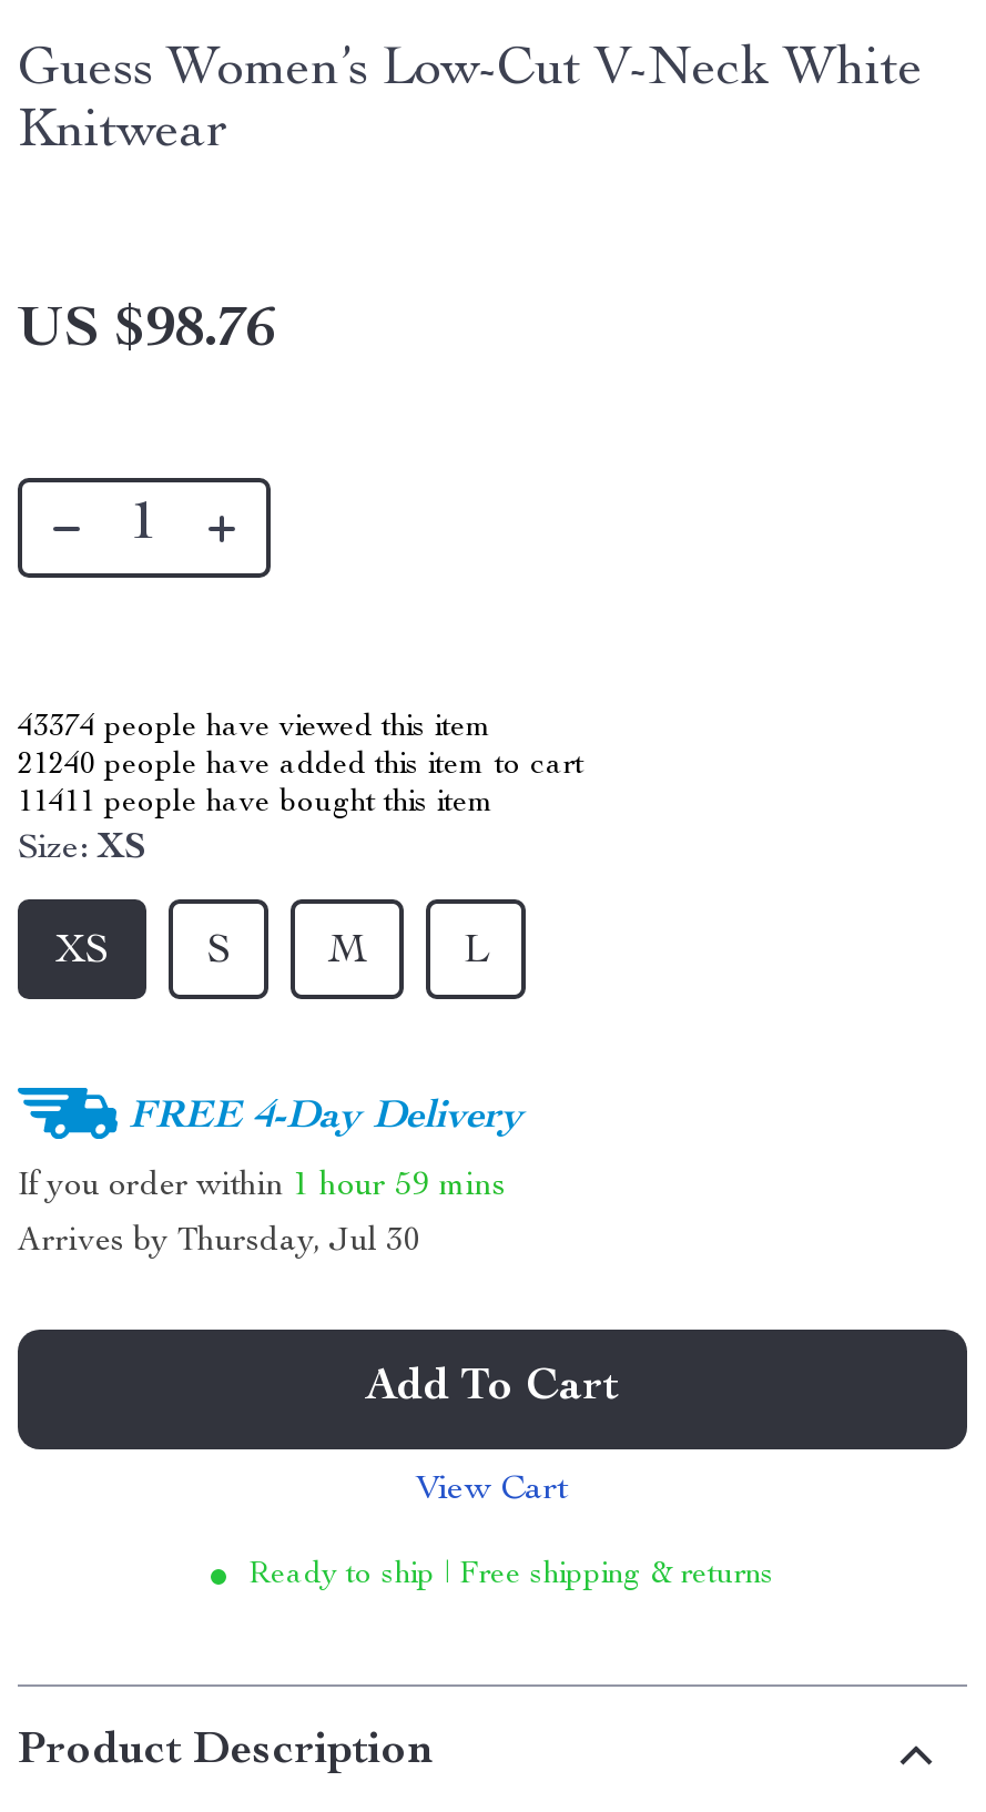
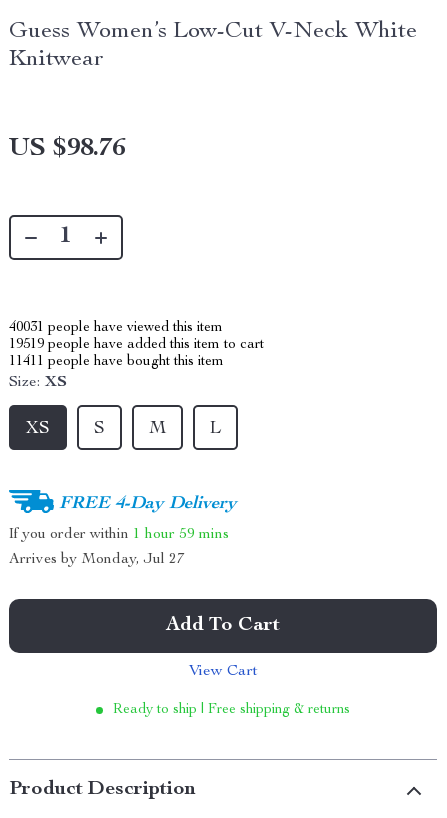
[18,713,492,744] 43374 people have viewed this item -> [9,321,223,335] 40031 people have viewed this item
[18,751,583,782] 21240 people have added this item to cart -> [9,338,264,352] 19519 people have added this item to cart
[18,1225,421,1259] Arrives by Thursday, Jul 30 -> [9,552,185,567] Arrives by Monday, Jul 27

